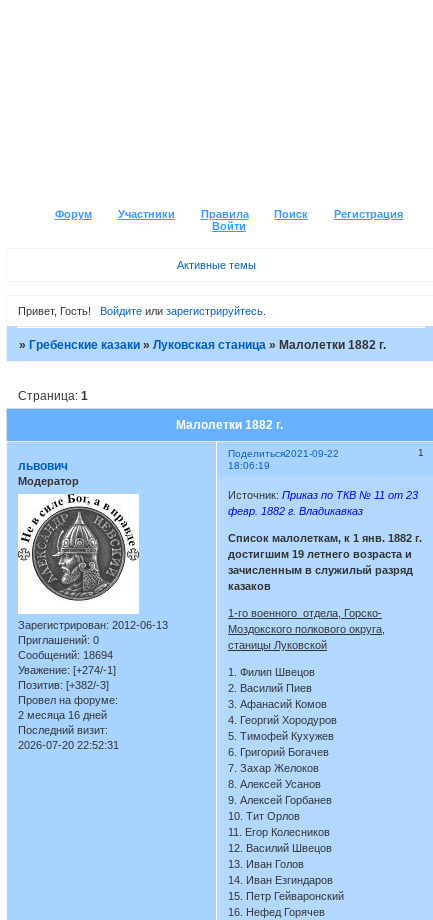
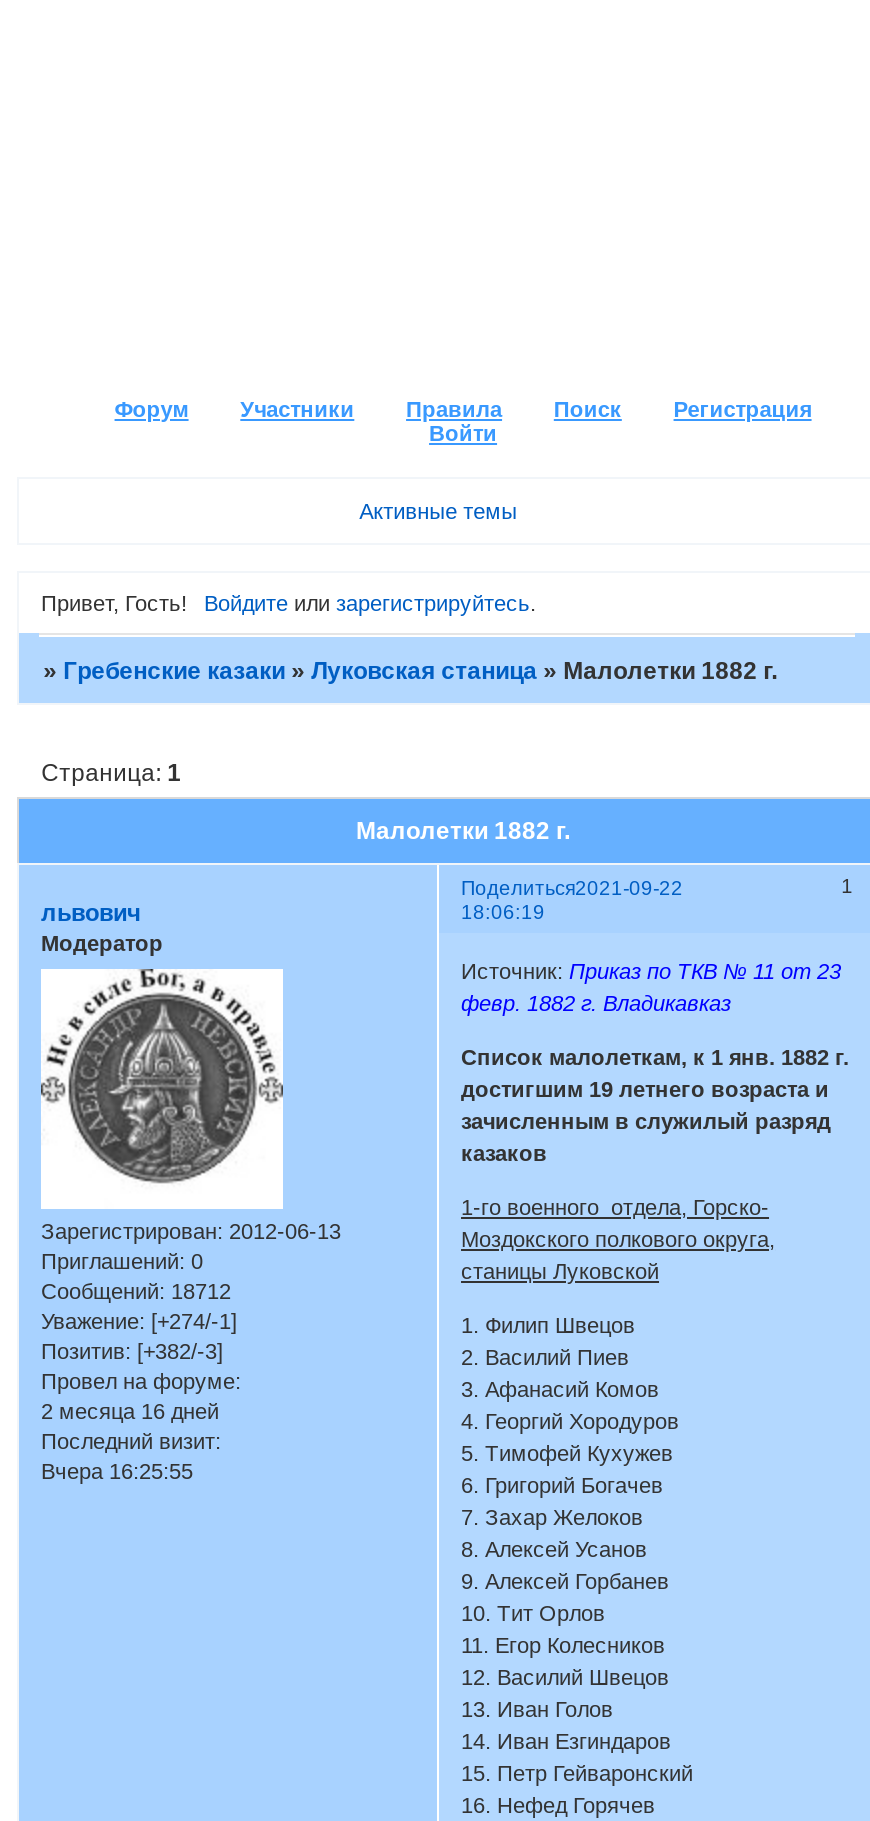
[18,649,113,661] Сообщений: 18694 -> [41,1279,231,1303] Сообщений: 18712
[18,739,119,751] 2026-07-20 22:52:31 -> [41,1459,193,1483] Вчера 16:25:55

